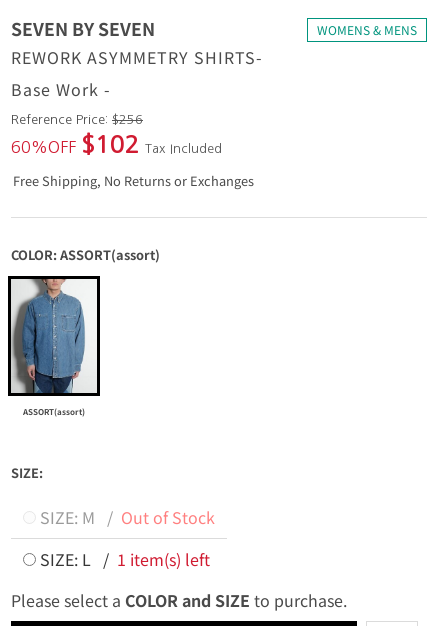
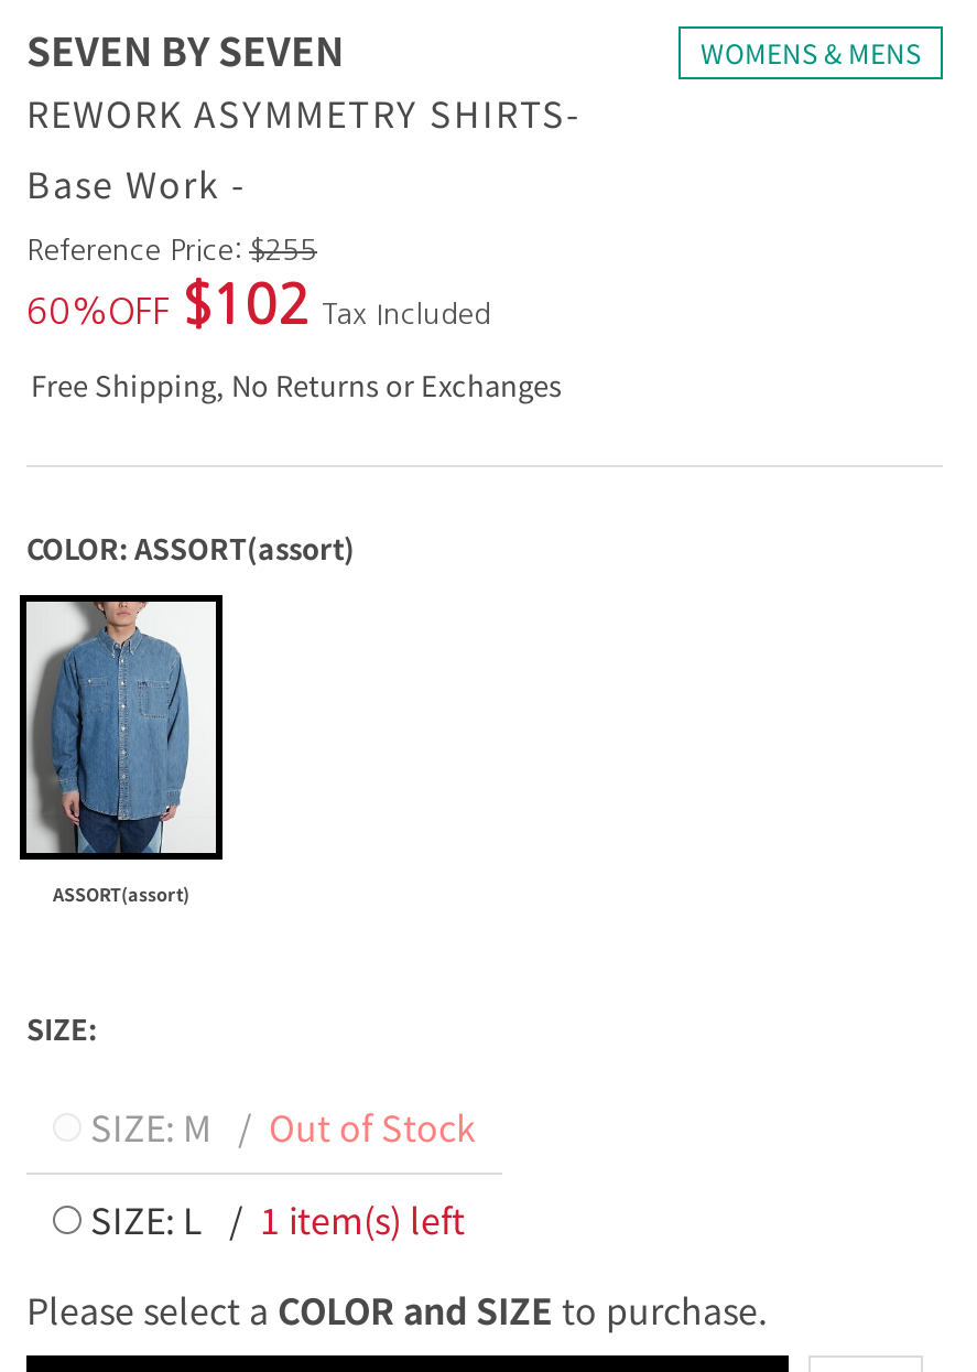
[11,113,143,126] Reference Price: $256 -> [26,235,317,264] Reference Price: $255

